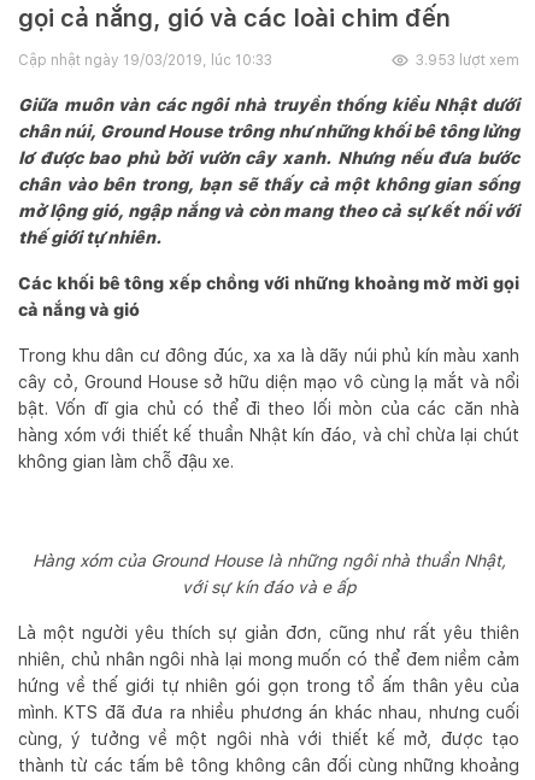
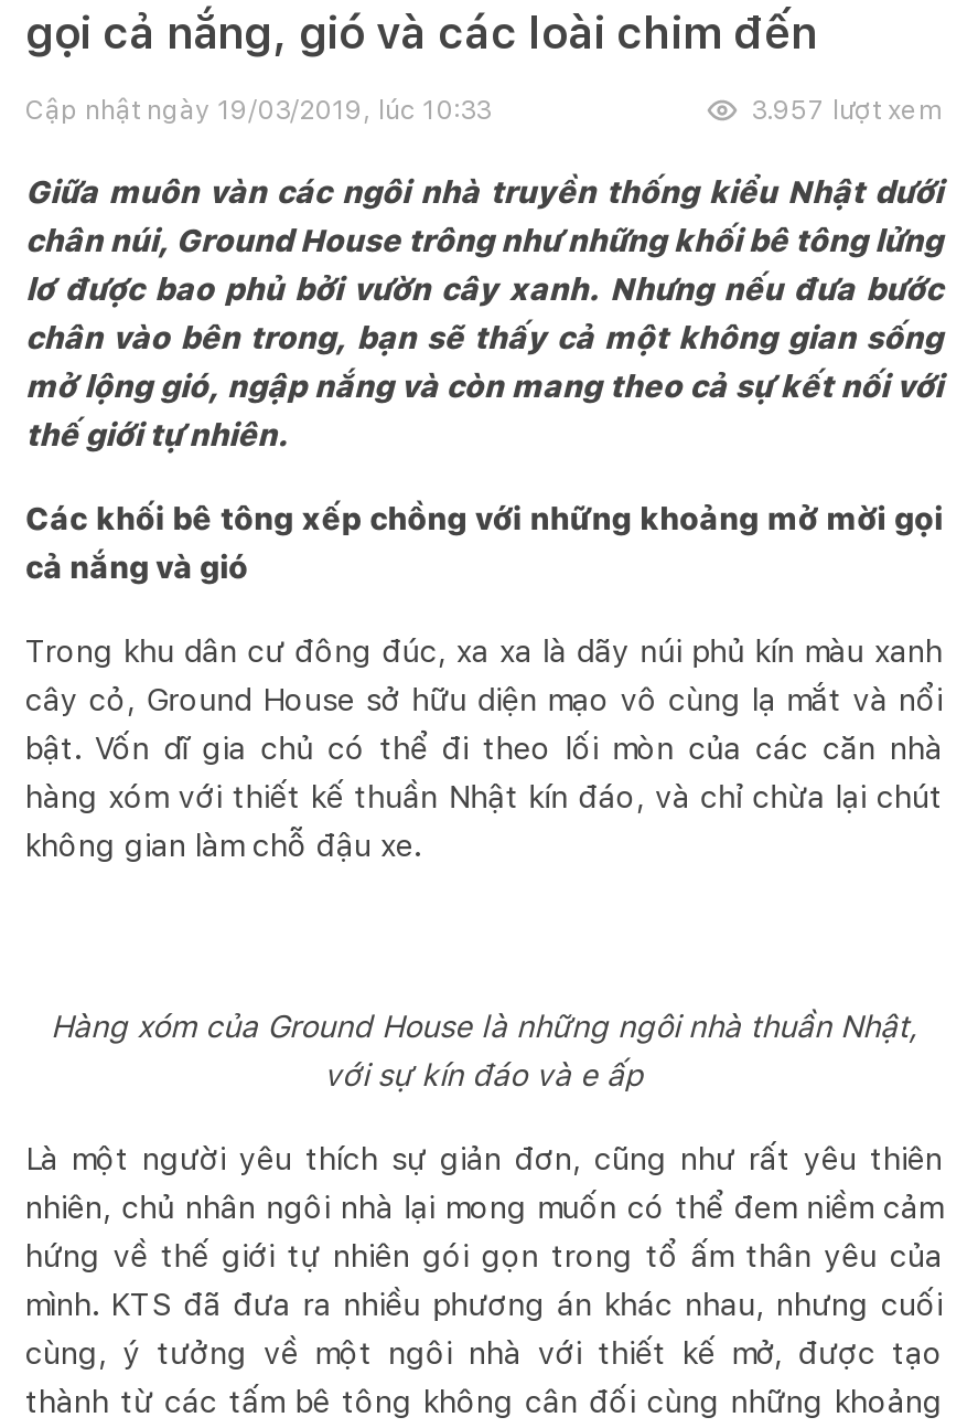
[416,52,519,69] 3.953 lượt xem -> [751,95,943,126] 3.957 lượt xem

